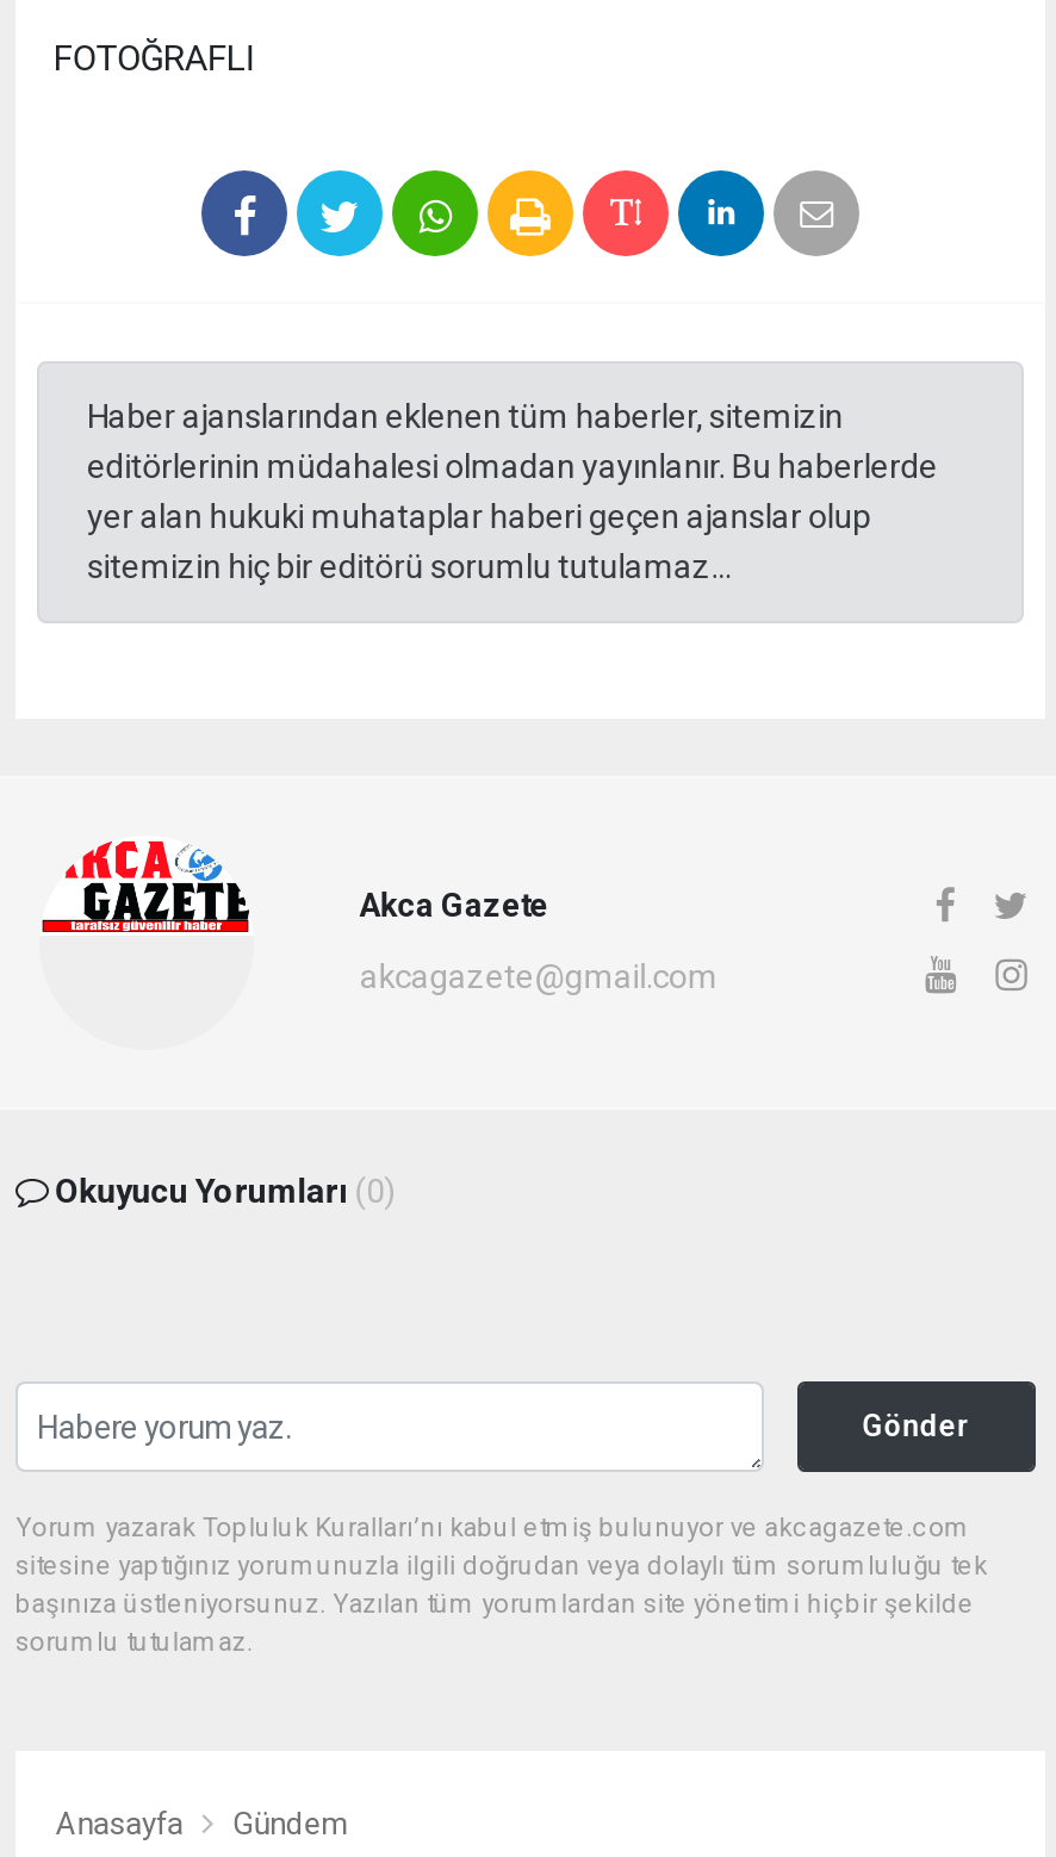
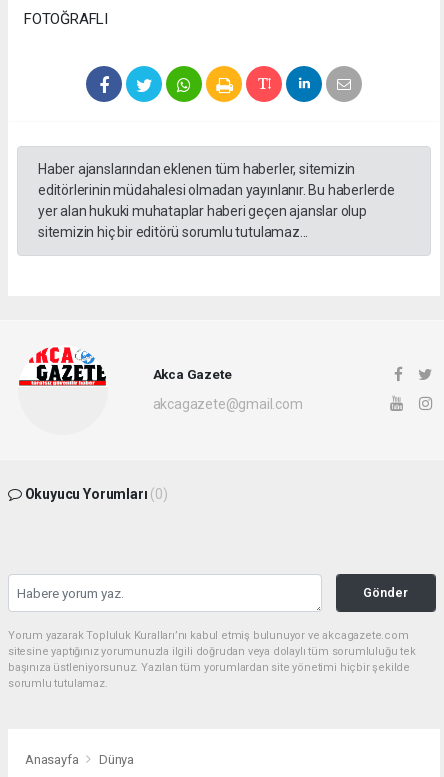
[232,1806,346,1842] Gündem -> [99,752,134,767] Dünya

